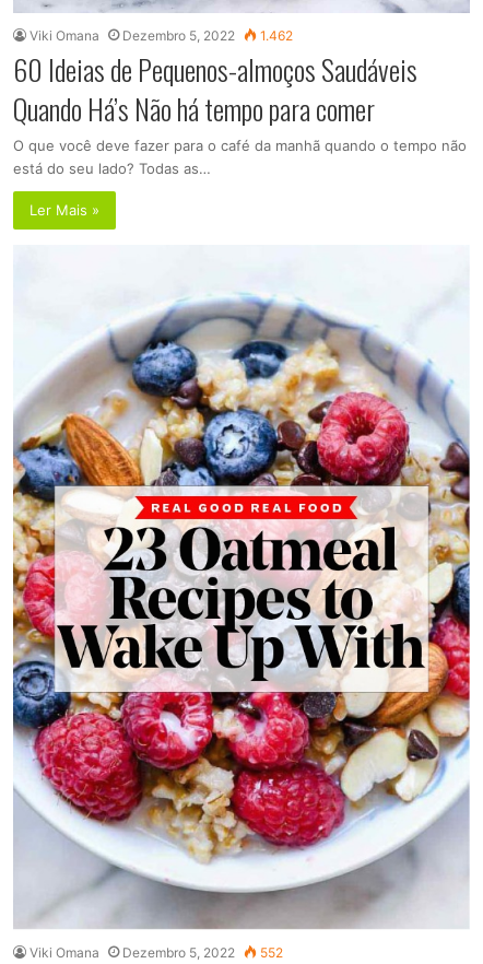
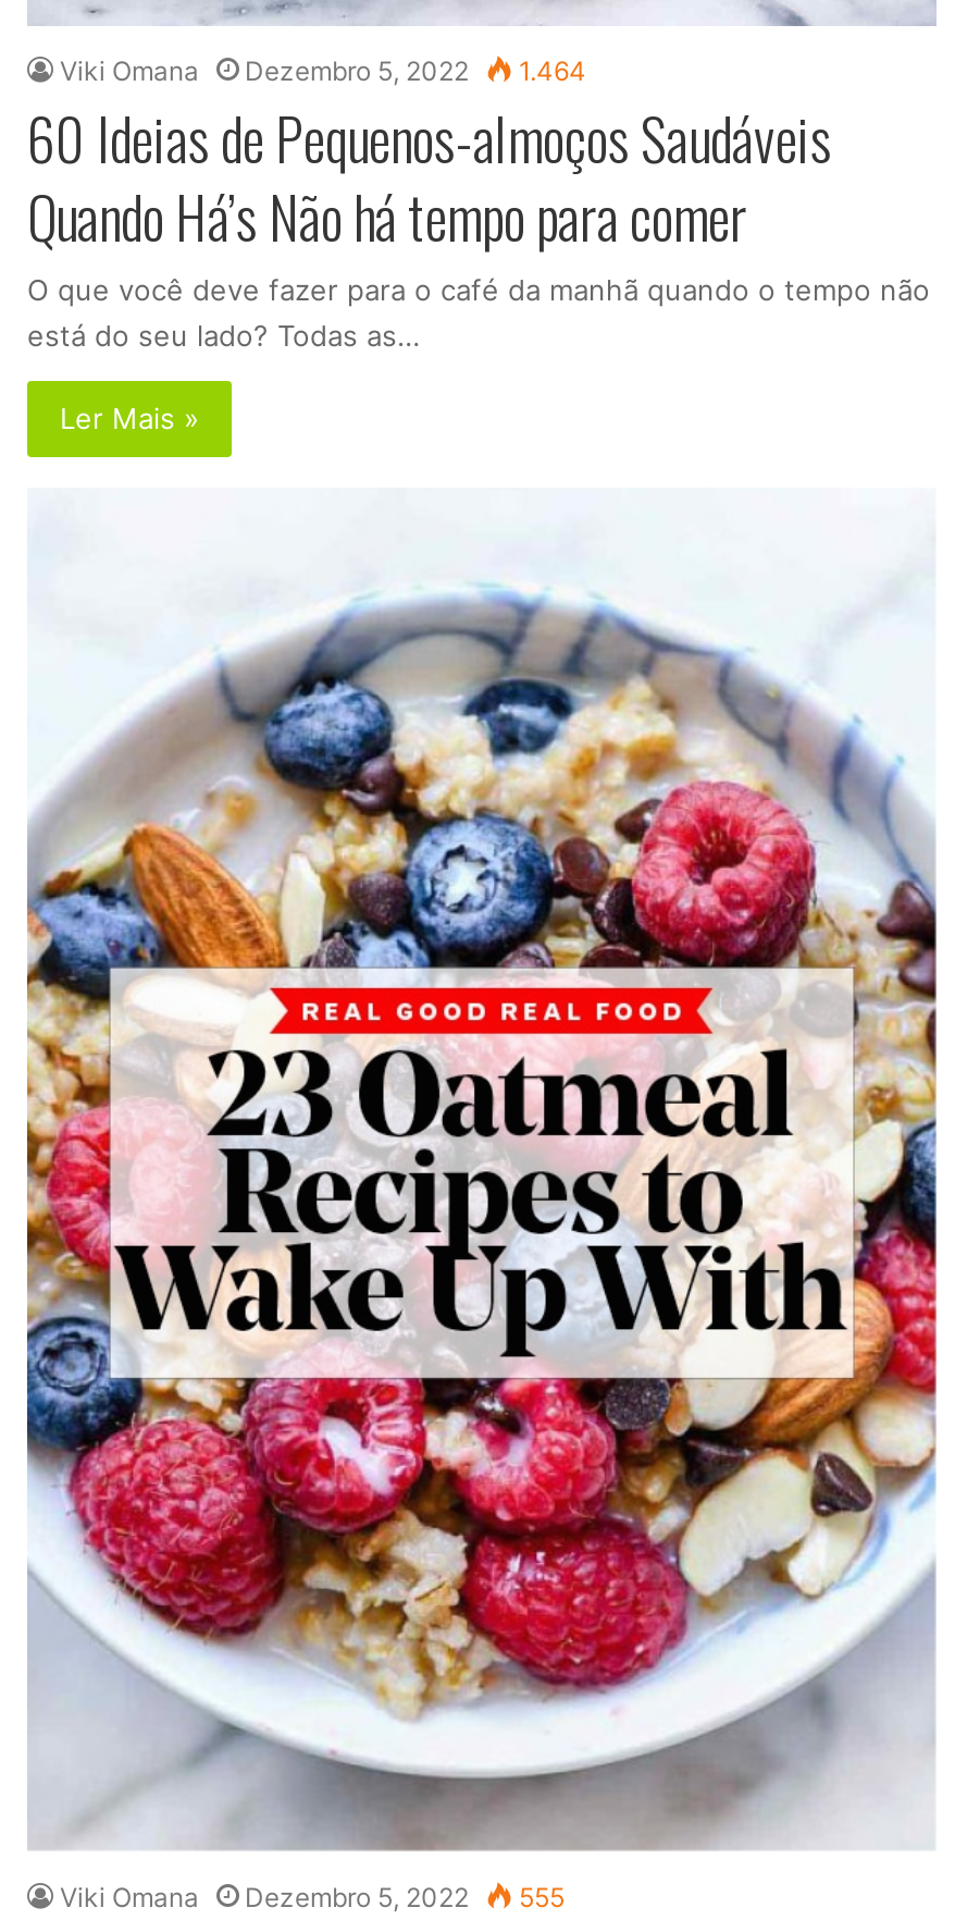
[30,27,293,44] Viki Omana Dezembro 5, 2022 1.462 -> [60,55,586,87] Viki Omana Dezembro 5, 2022 1.464
[30,944,283,961] Viki Omana Dezembro 5, 2022 552 -> [60,1881,565,1914] Viki Omana Dezembro 5, 2022 555

